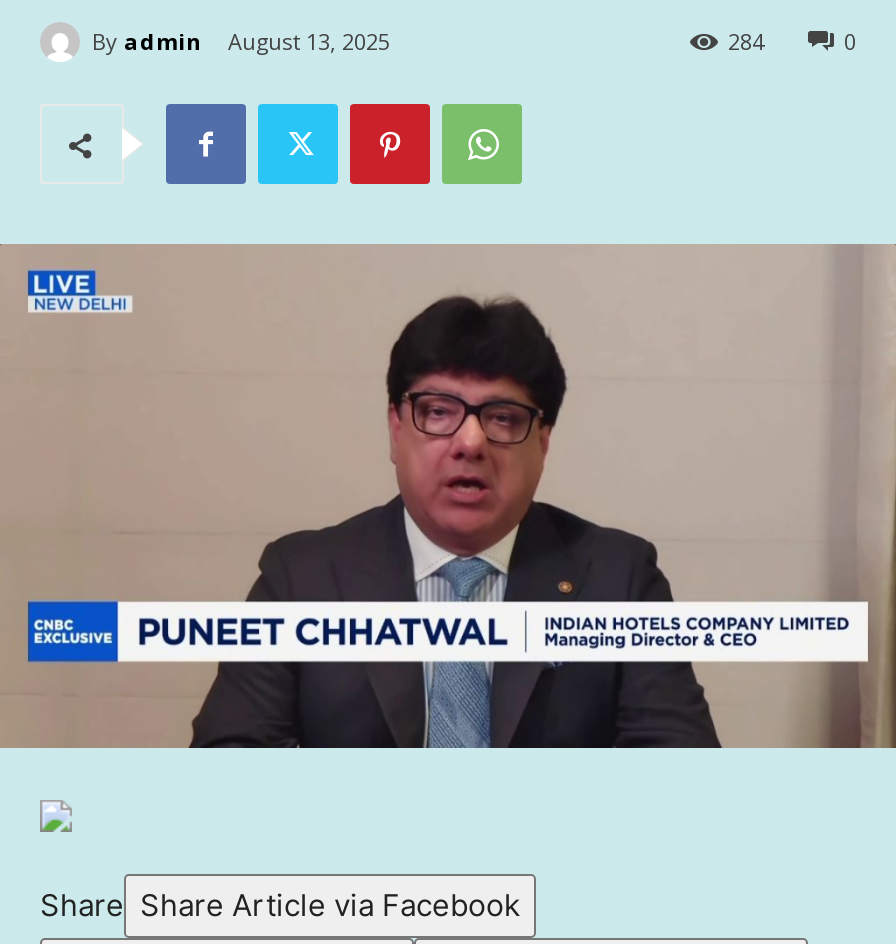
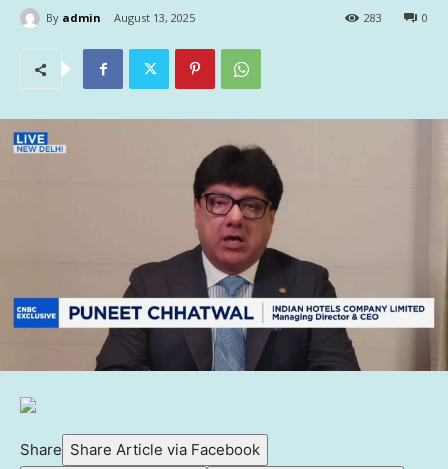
[728,27,764,57] 284 -> [364,10,382,25] 283

